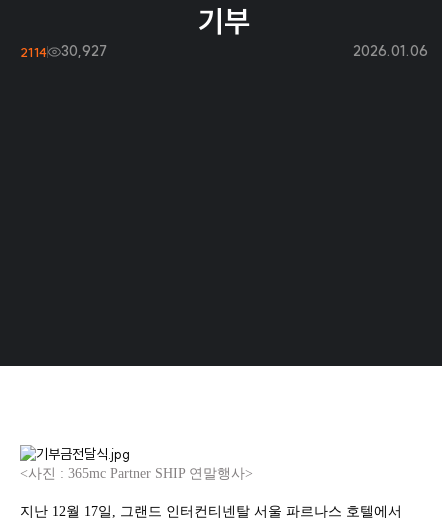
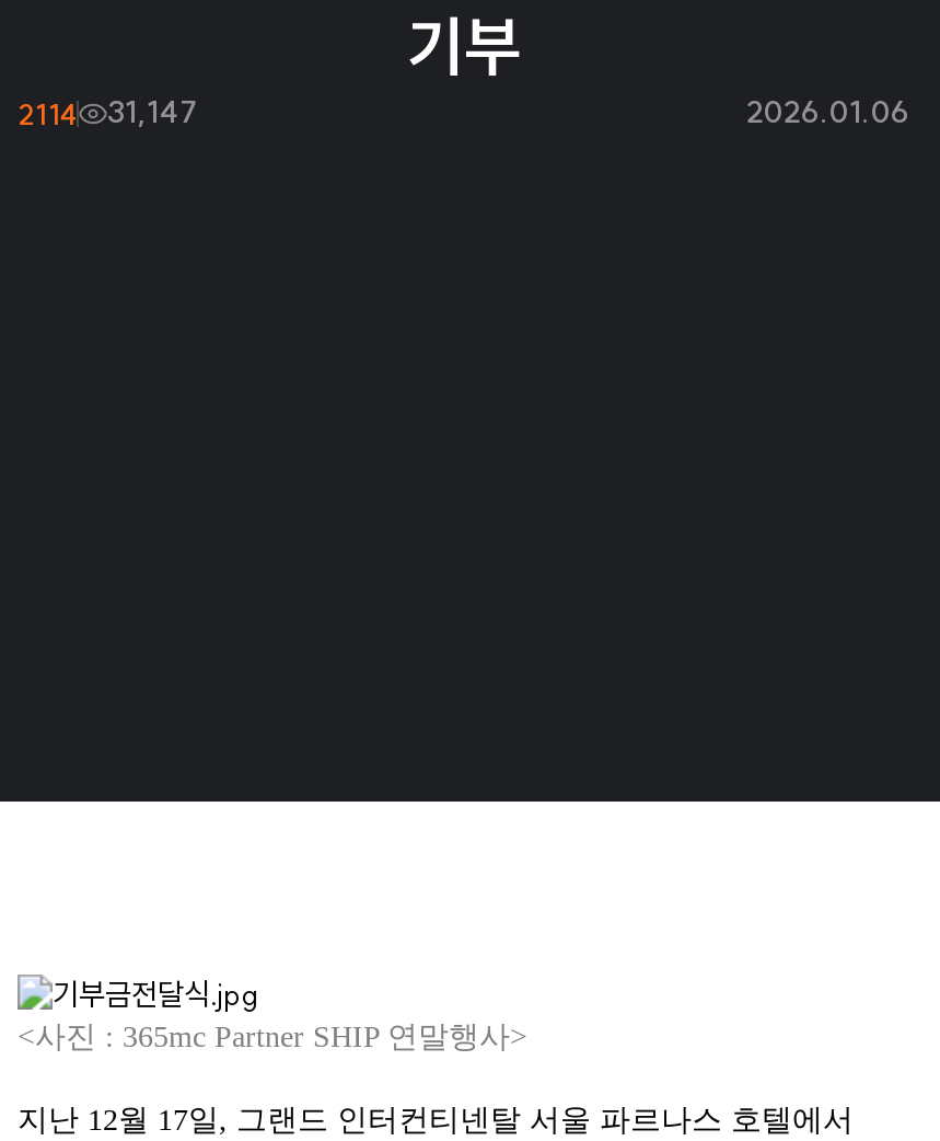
[20,42,107,60] 2114 30,927 -> [18,92,197,131] 2114 31,147

